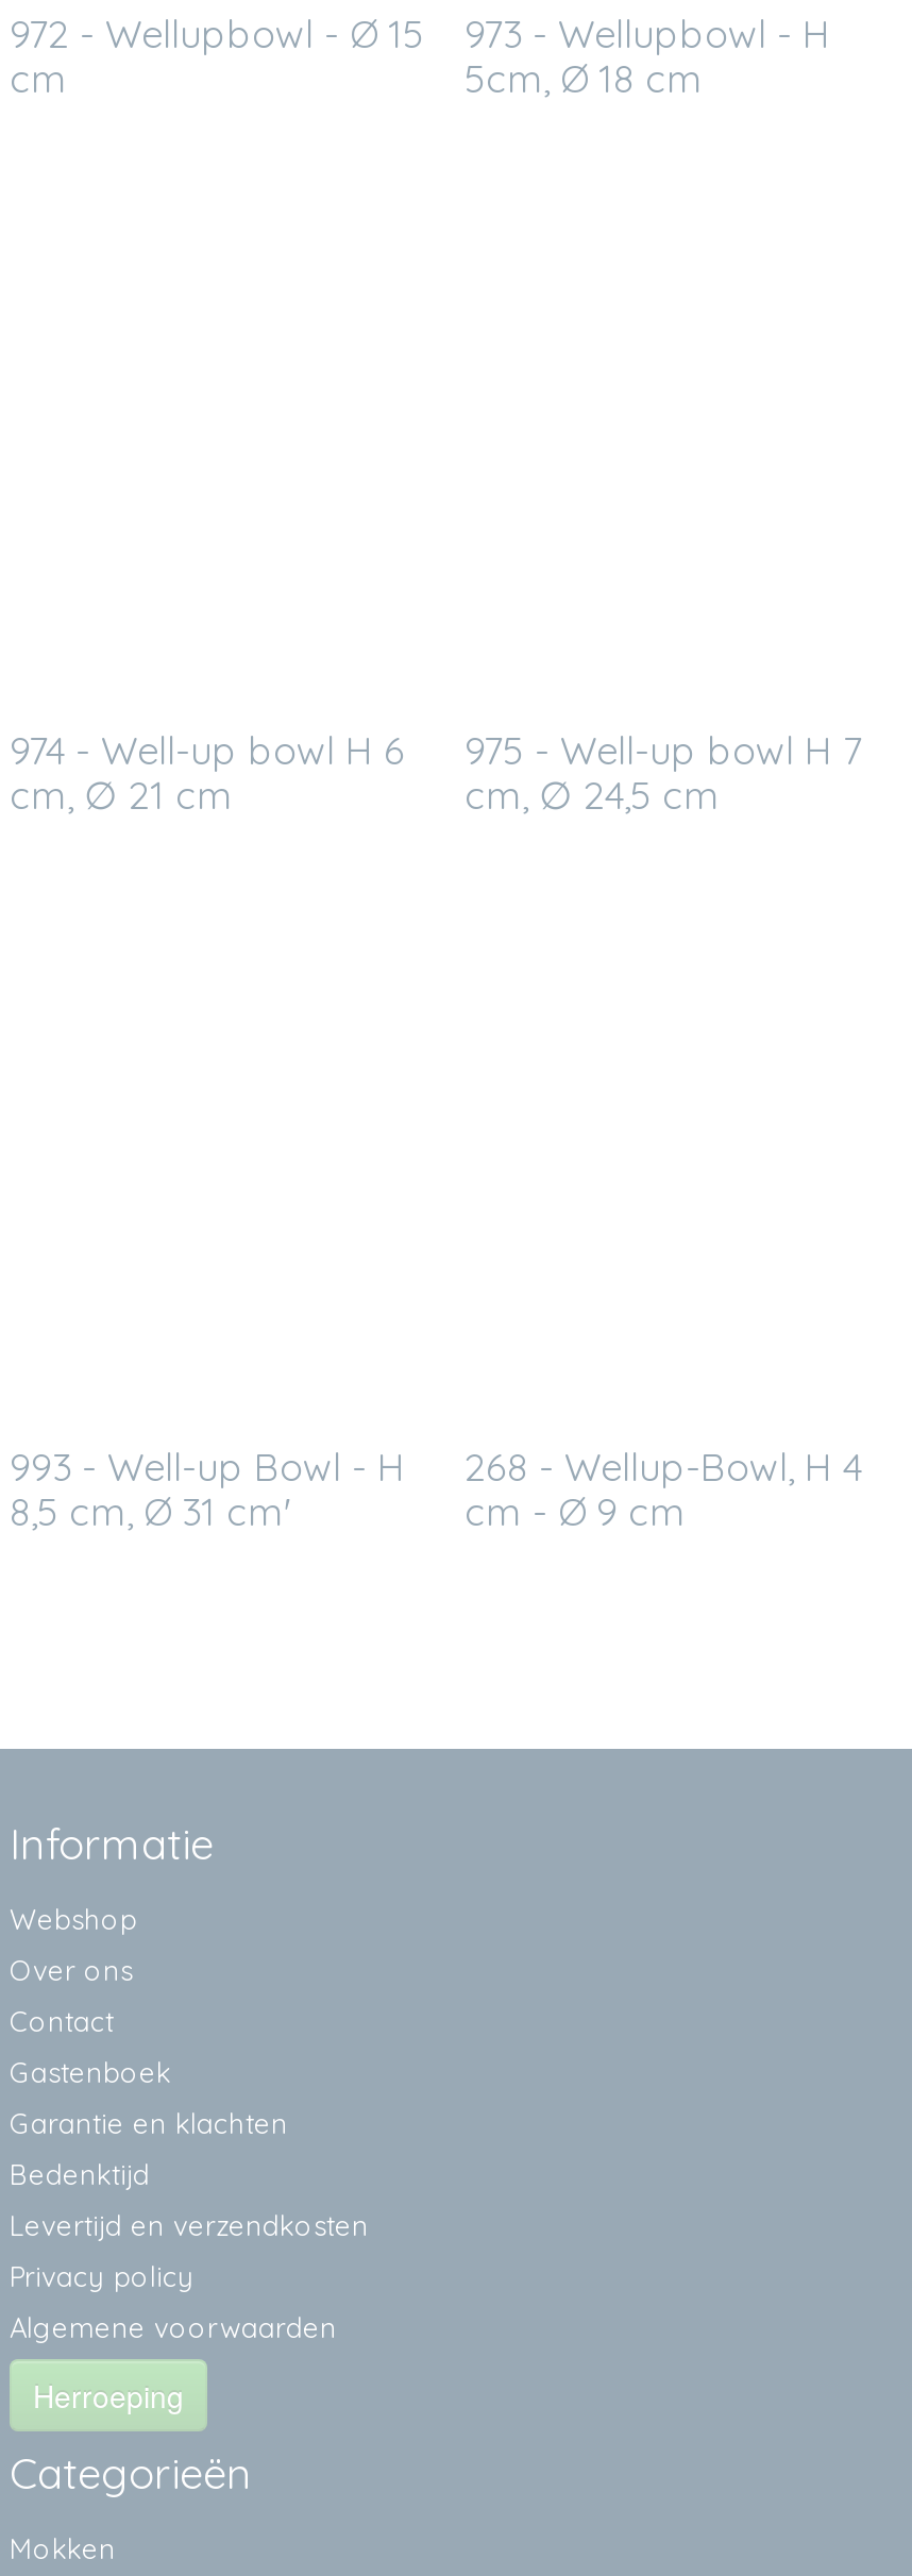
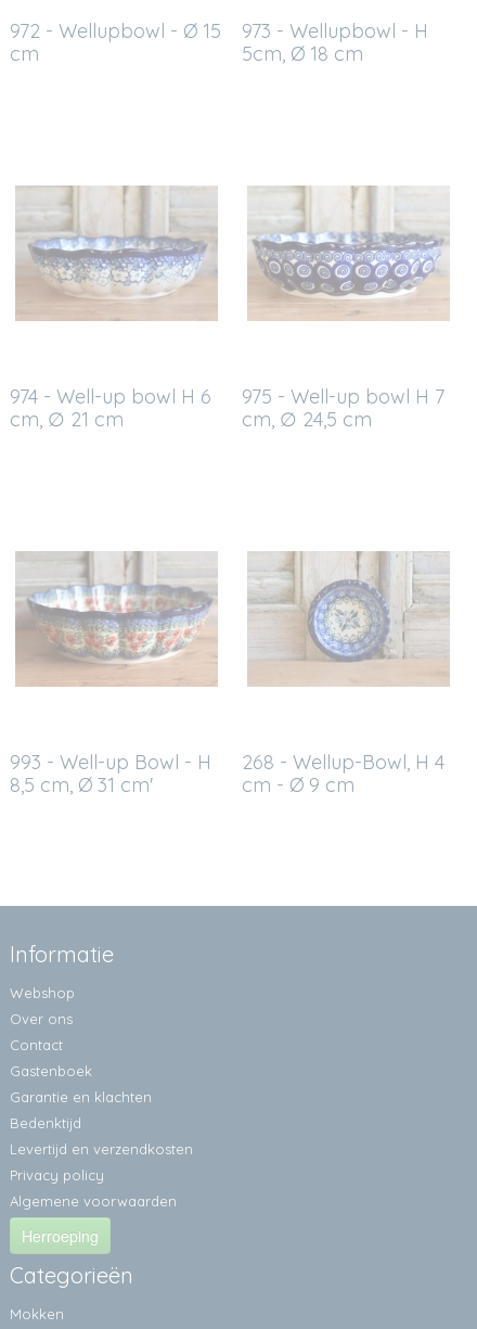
none -> [14,184,219,322] [image]
none -> [246,184,451,322] [image]
none -> [14,550,219,688] [image]
none -> [246,550,451,688] [image]

